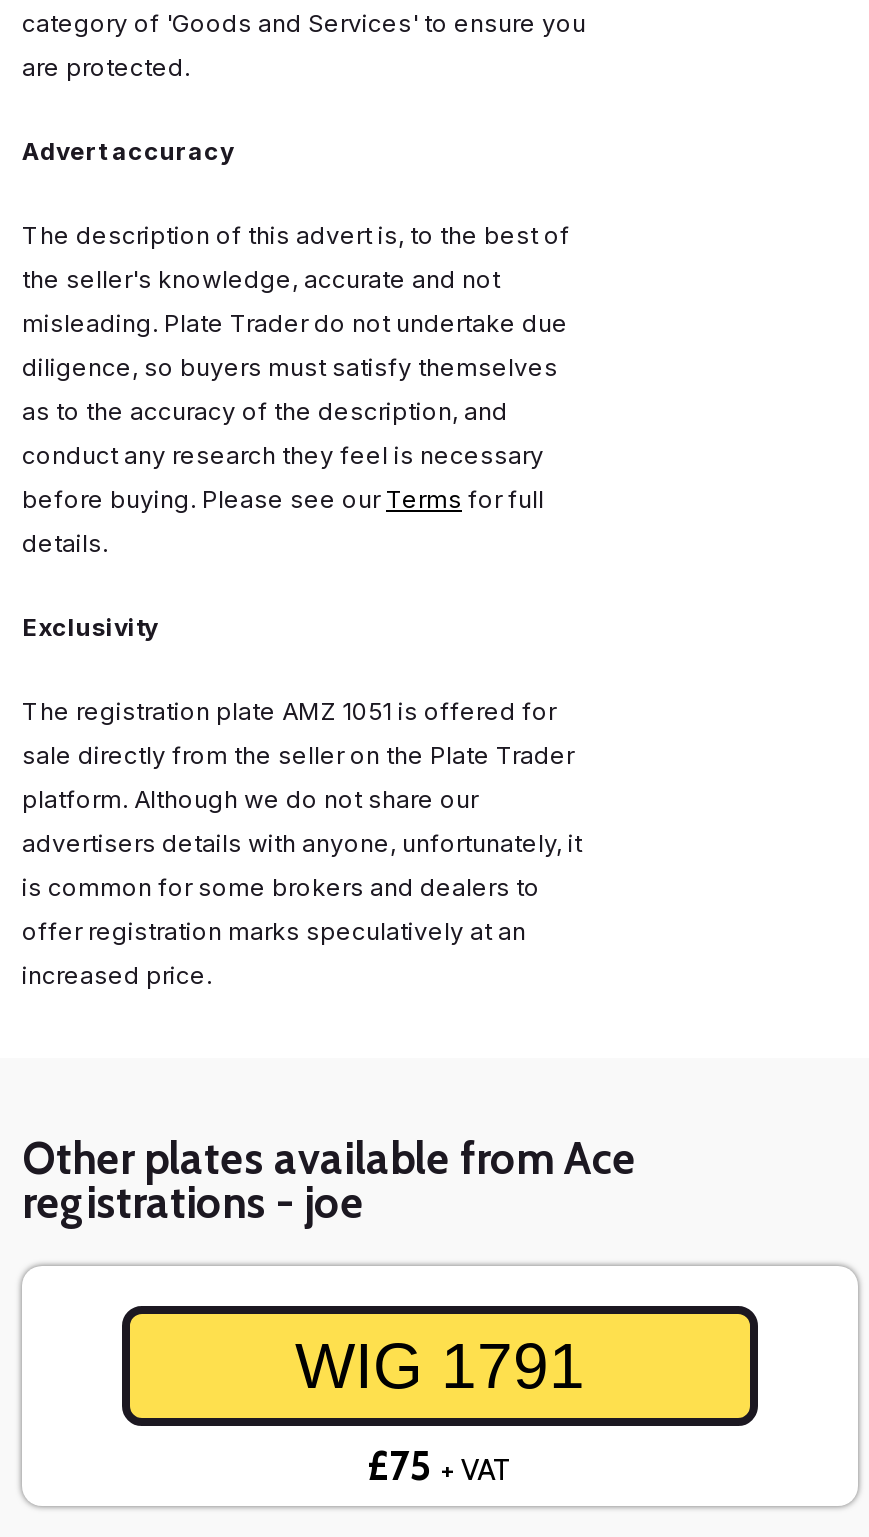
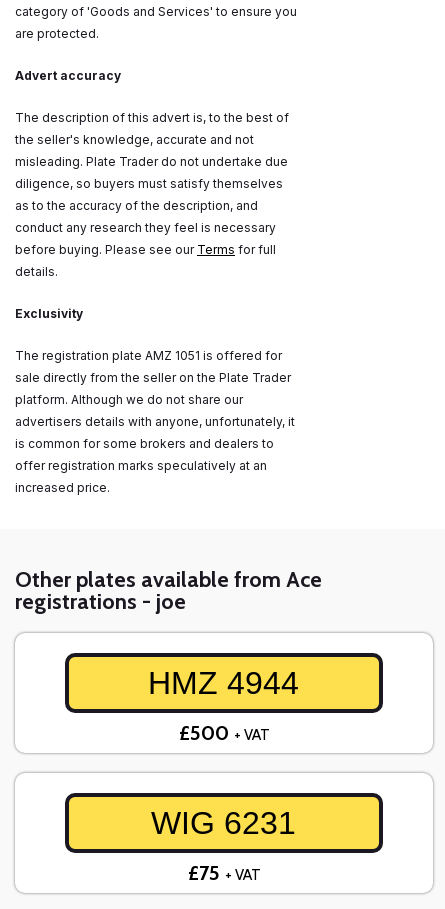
[295,1331,585,1403] WIG 1791 -> [148,665,299,841] HMZ 4944 | £500 + VAT | WIG 6231

